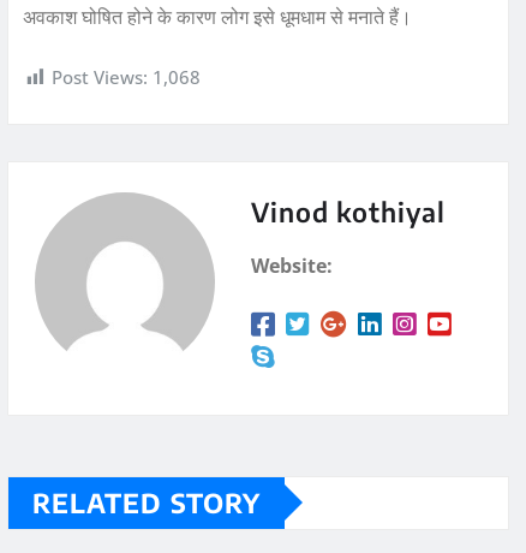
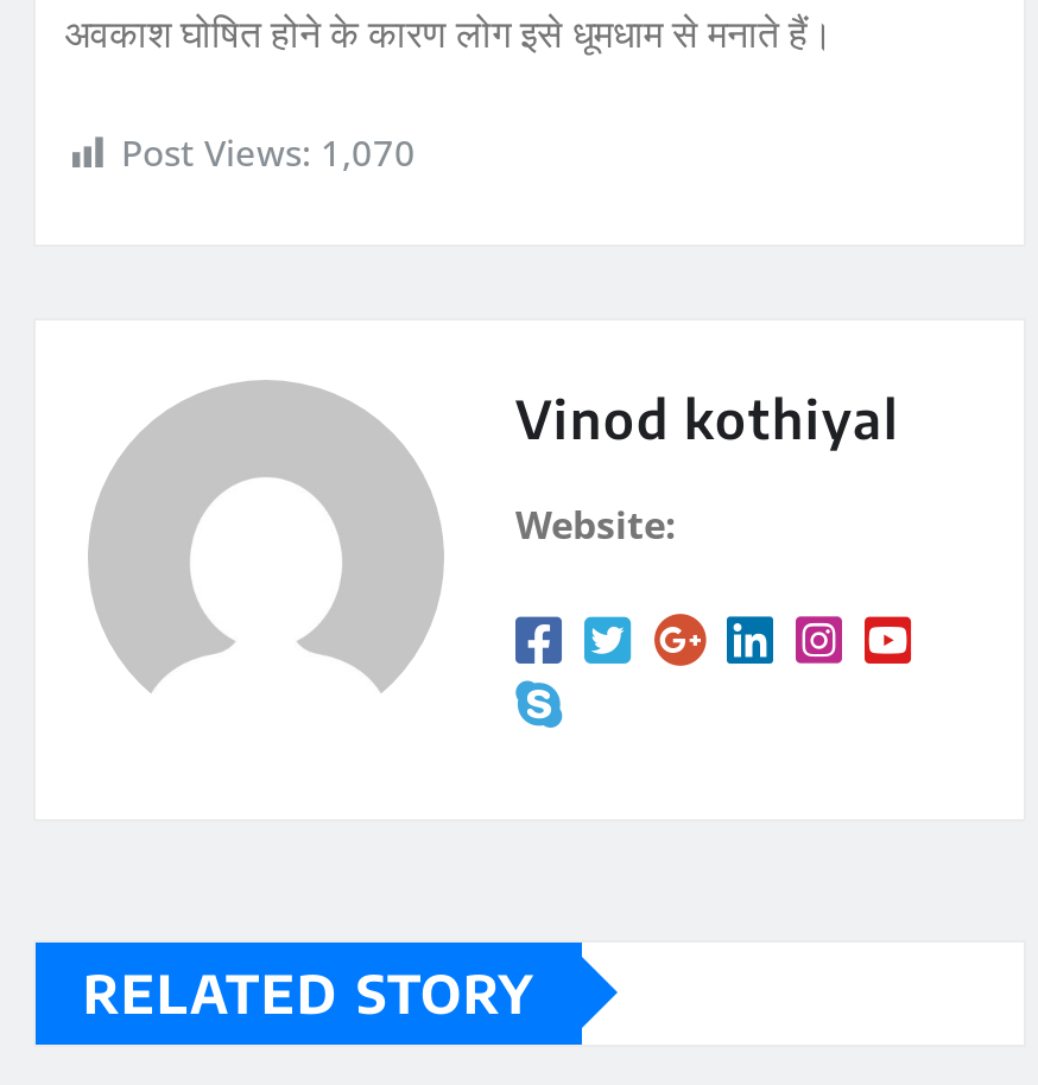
[52,65,201,89] Post Views: 1,068 -> [121,128,416,176] Post Views: 1,070

